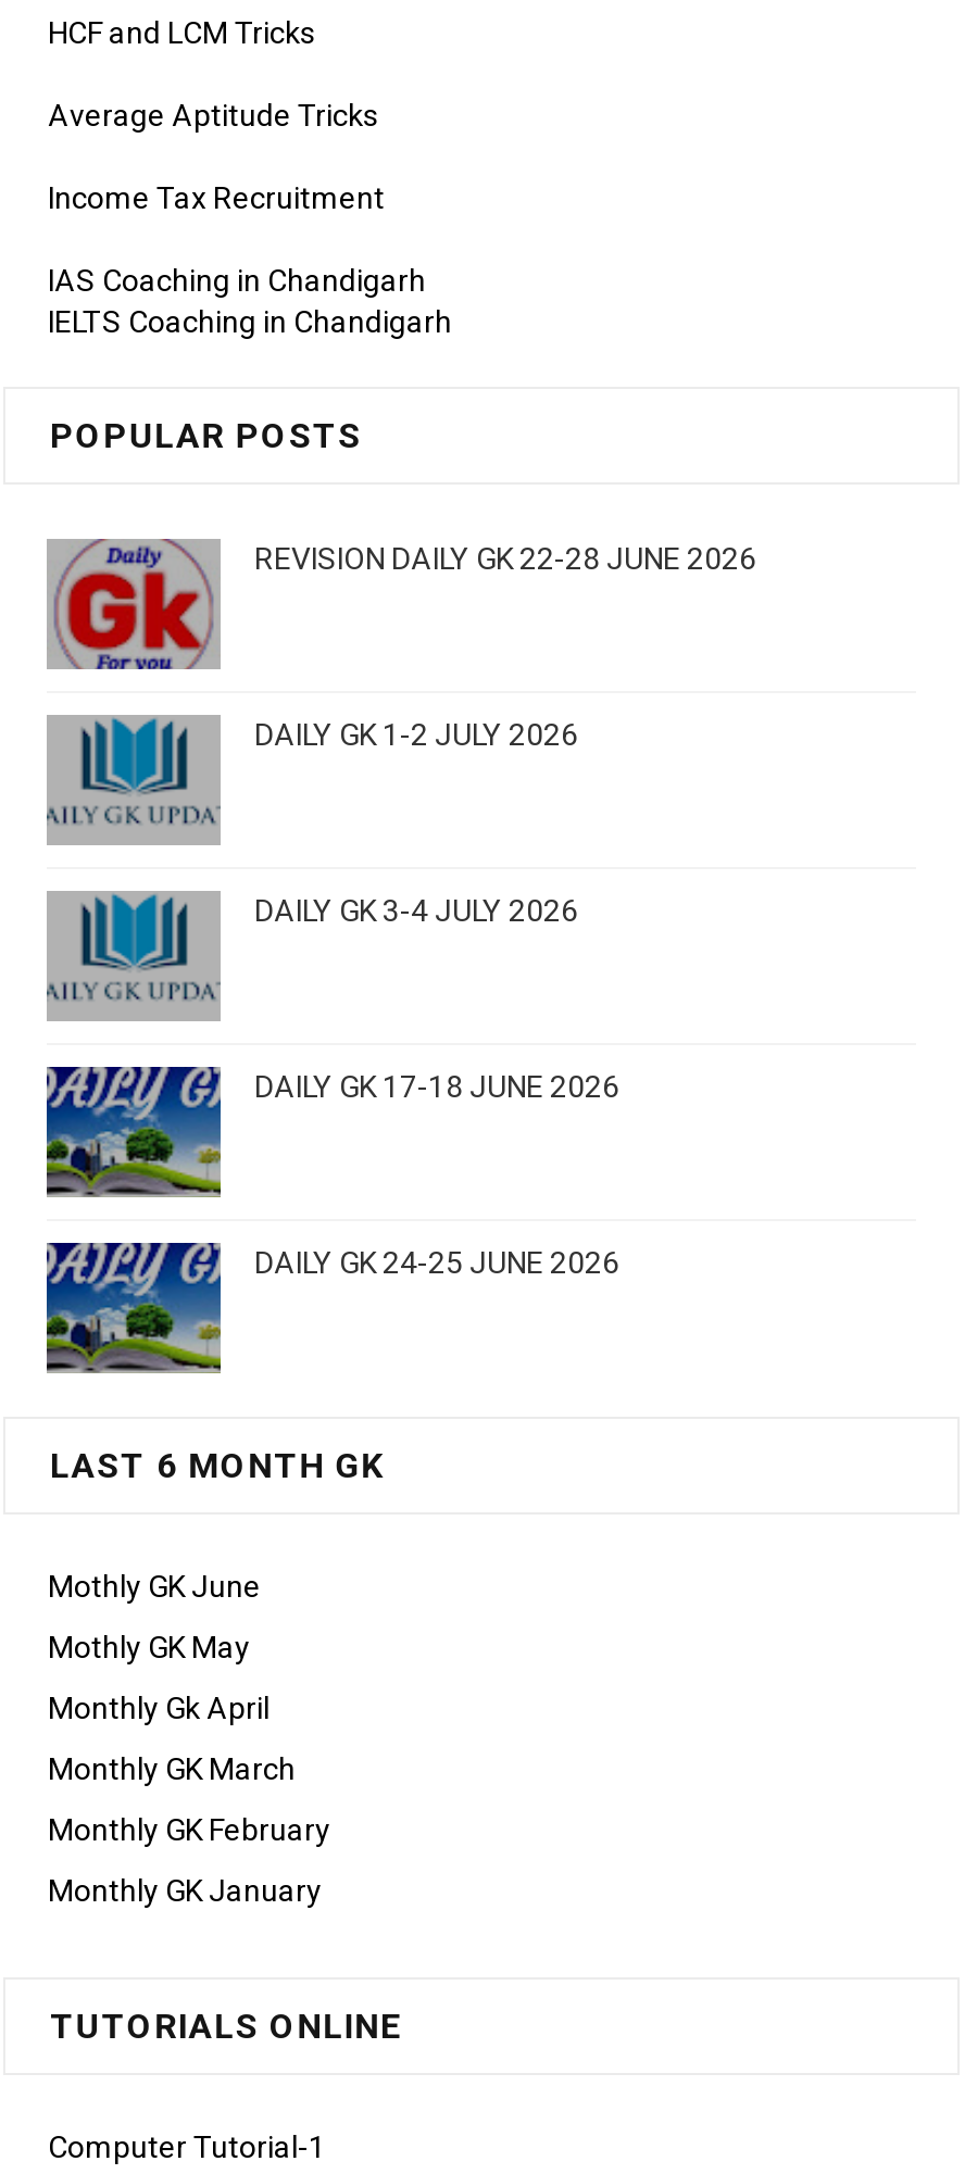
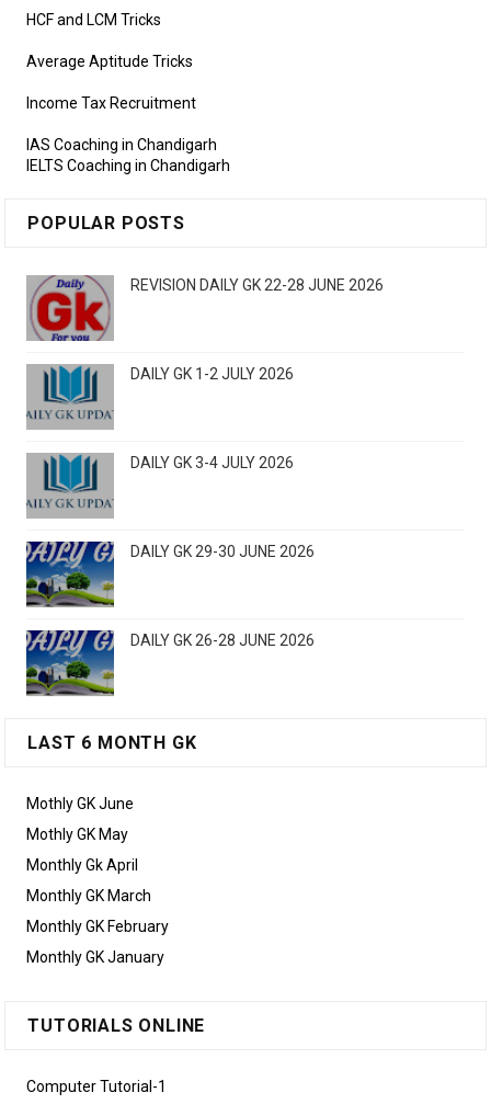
[254,1068,619,1103] DAILY GK 17-18 JUNE 2026 -> [131,542,315,560] DAILY GK 29-30 JUNE 2026
[254,1244,619,1279] DAILY GK 24-25 JUNE 2026 -> [131,631,315,649] DAILY GK 26-28 JUNE 2026

